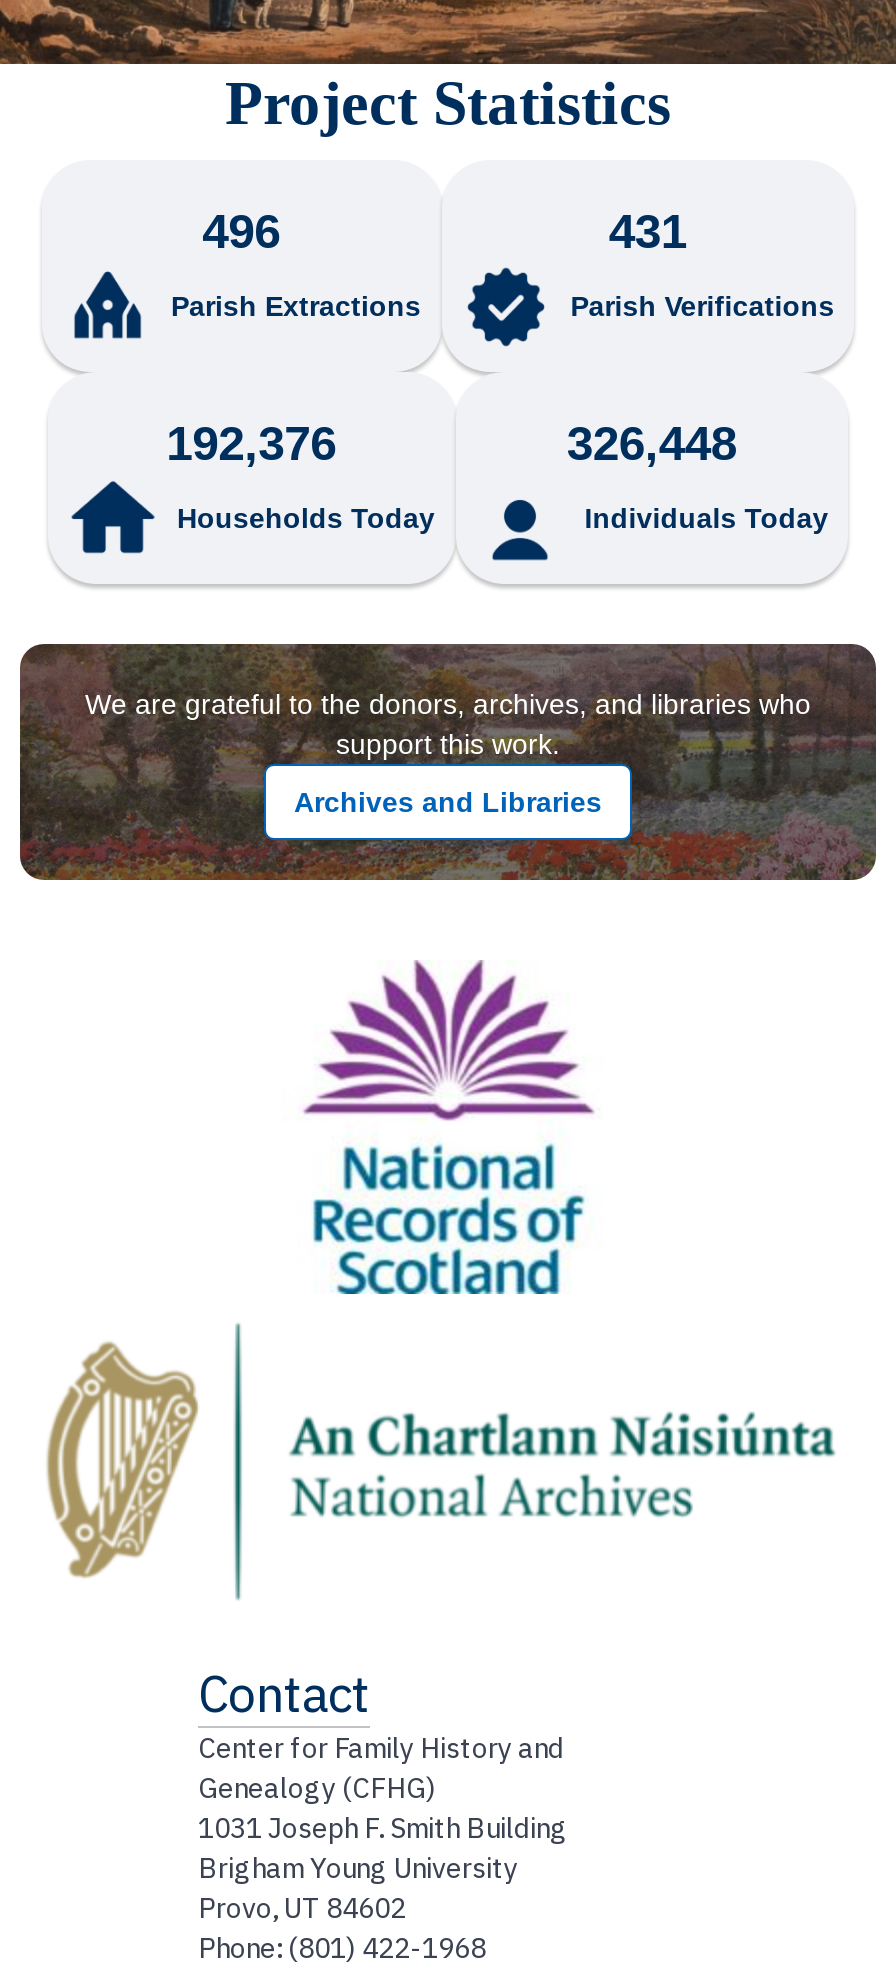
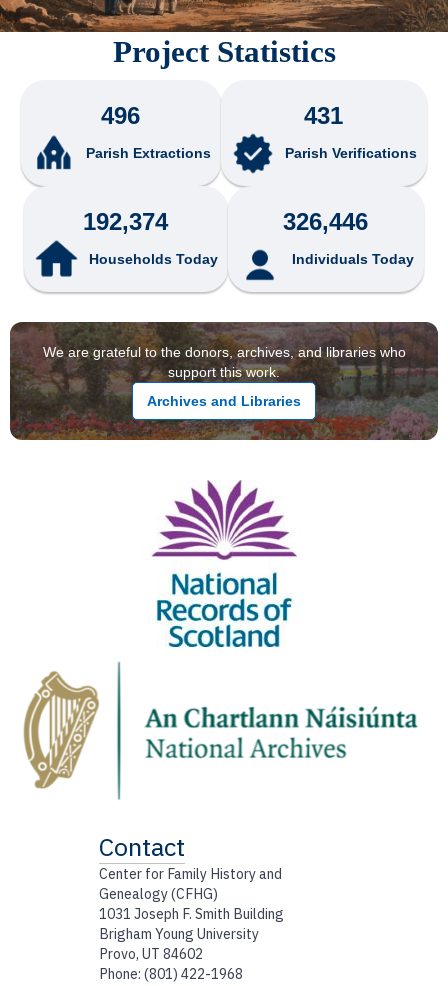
[166,416,336,470] 192,376 -> [83,208,168,235] 192,374
[567,416,737,470] 326,448 -> [283,208,368,235] 326,446

